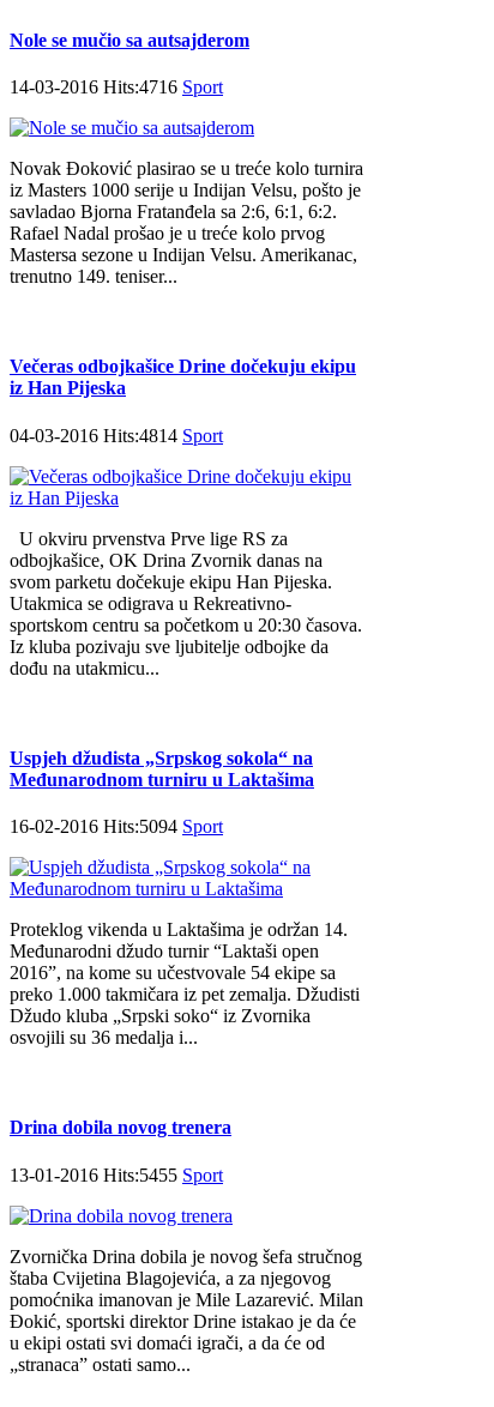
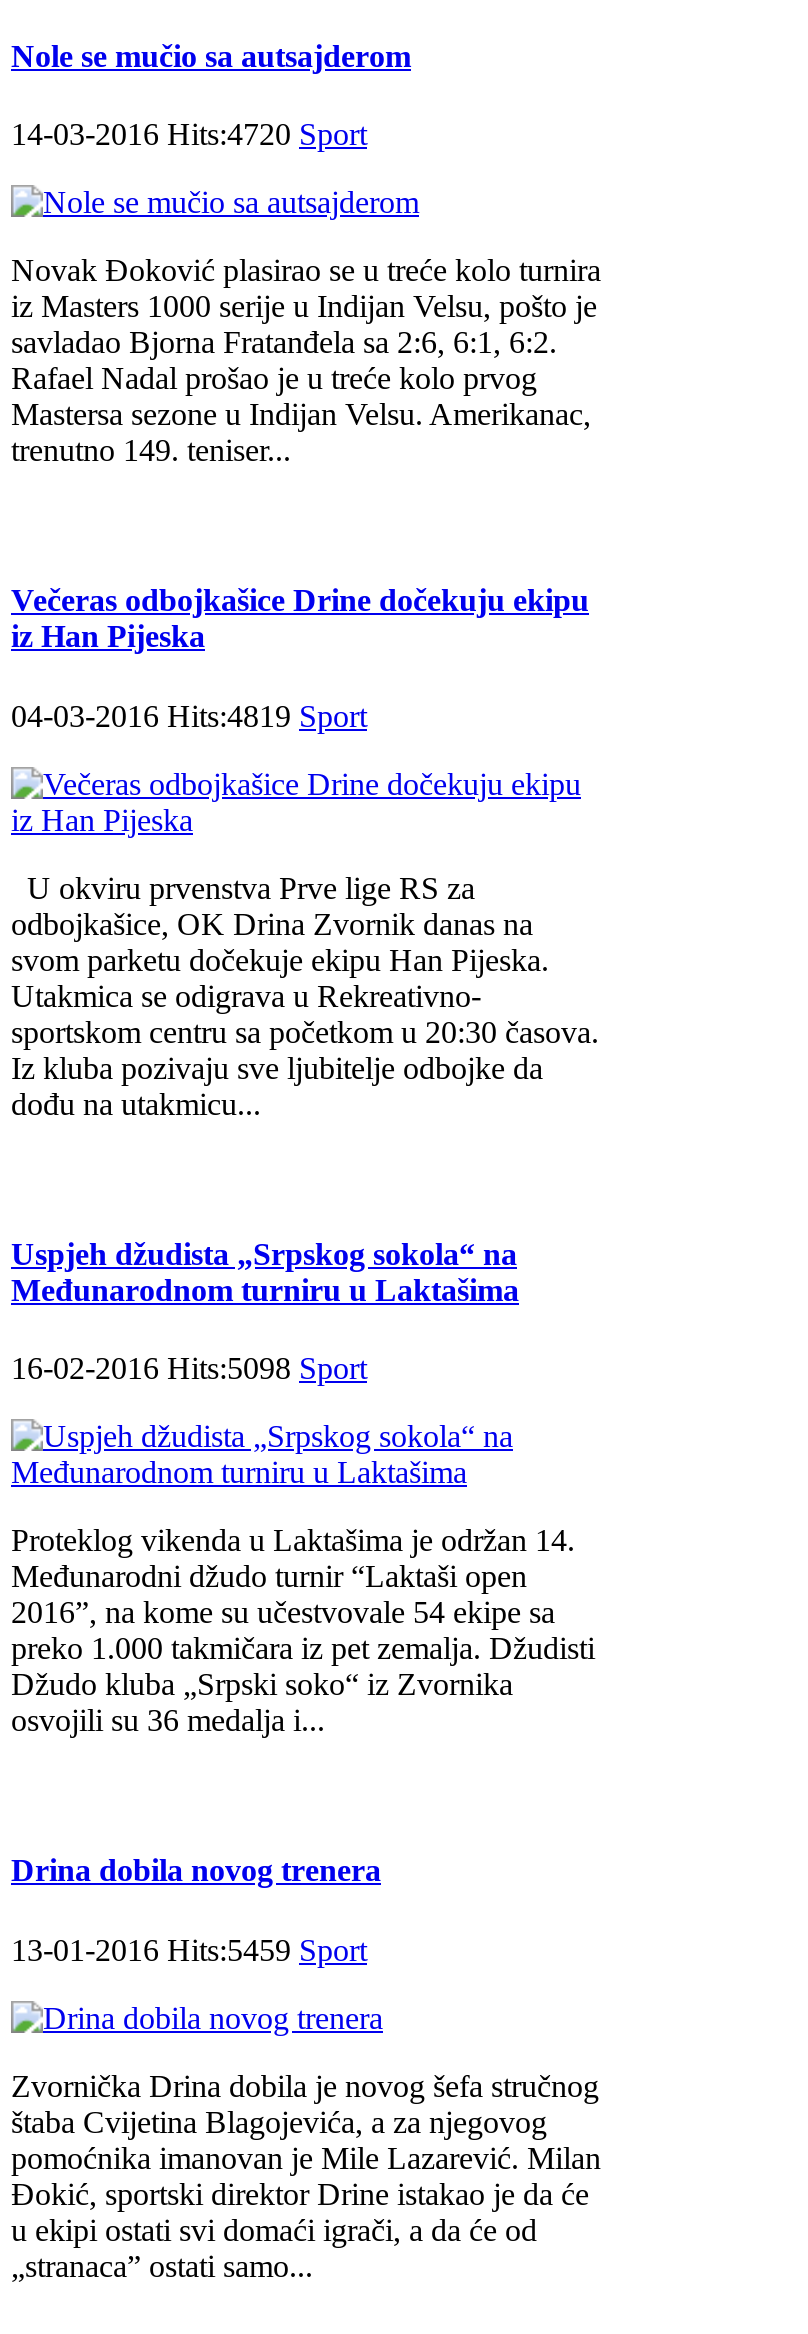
[10,77,223,97] 14-03-2016 Hits:4716 Sport -> [11,117,367,151] 14-03-2016 Hits:4720 Sport
[10,425,223,445] 04-03-2016 Hits:4814 Sport -> [11,698,367,732] 04-03-2016 Hits:4819 Sport
[10,816,223,837] 16-02-2016 Hits:5094 Sport -> [11,1351,367,1385] 16-02-2016 Hits:5098 Sport
[10,1165,223,1185] 13-01-2016 Hits:5455 Sport -> [11,1933,367,1967] 13-01-2016 Hits:5459 Sport

